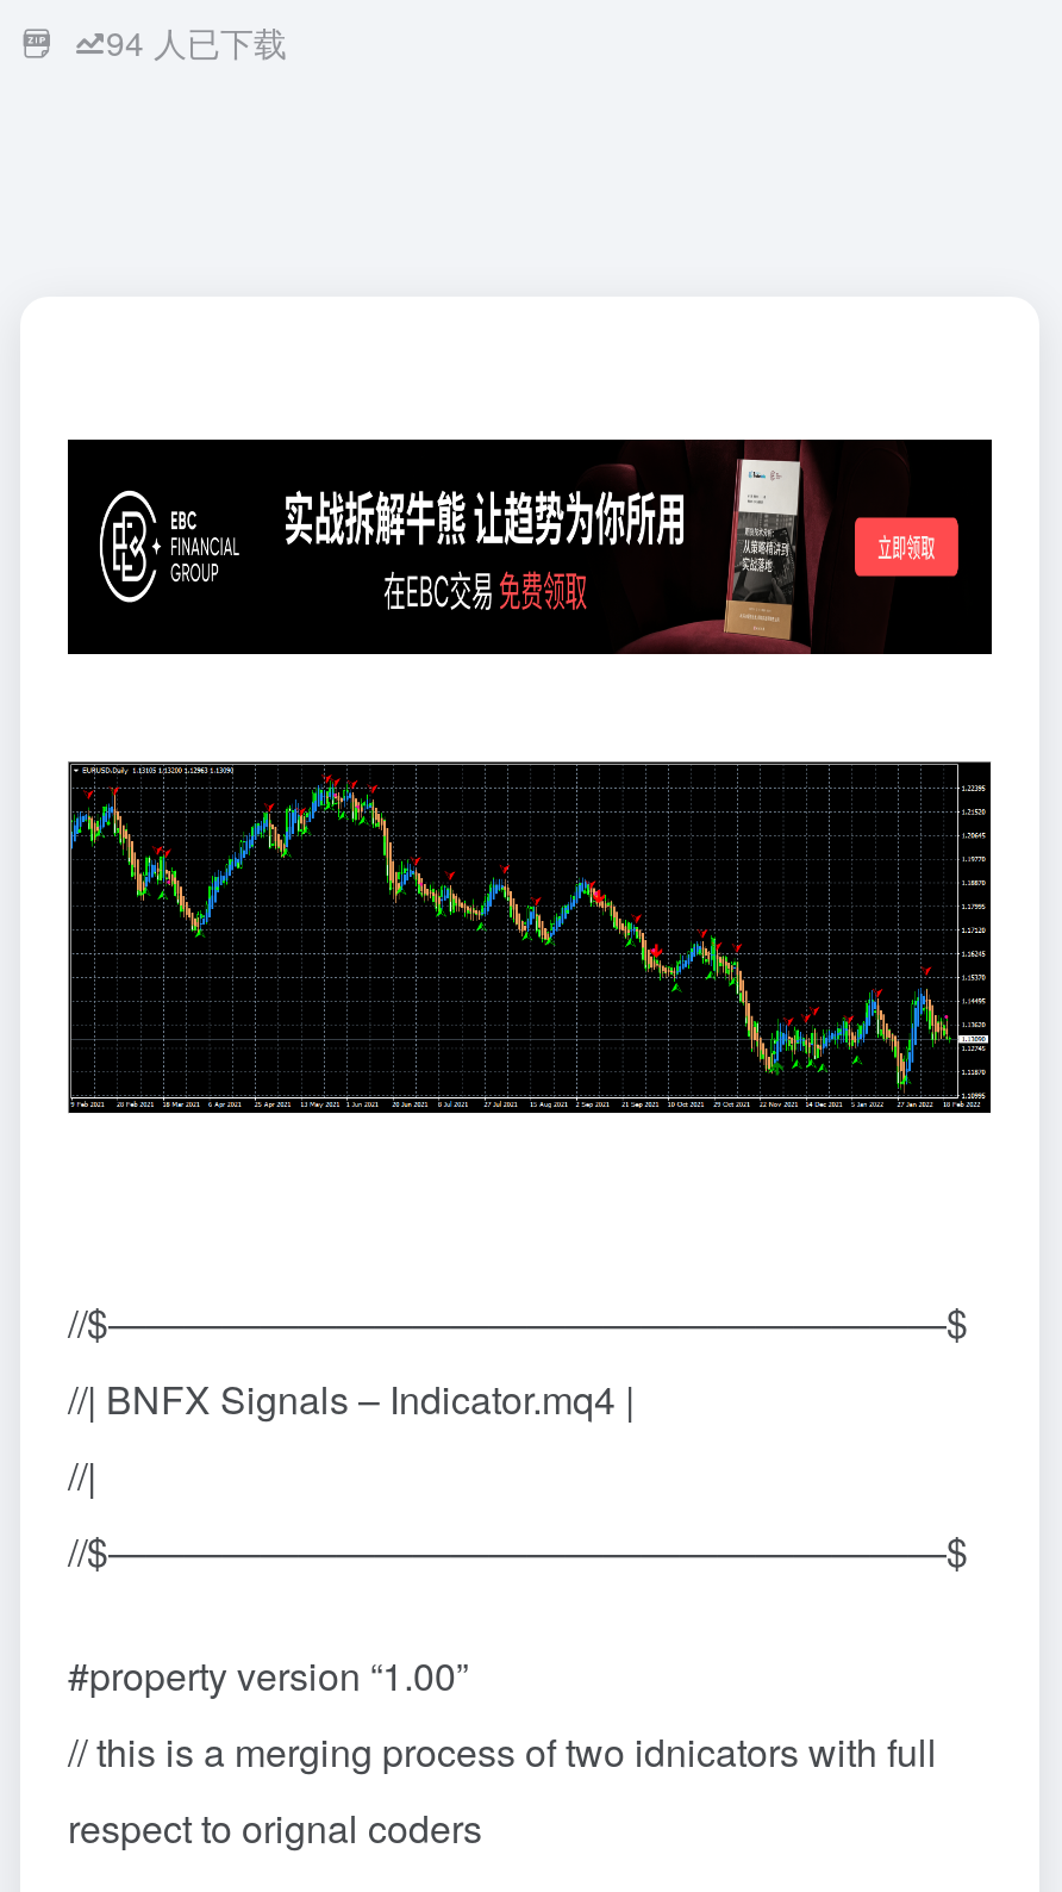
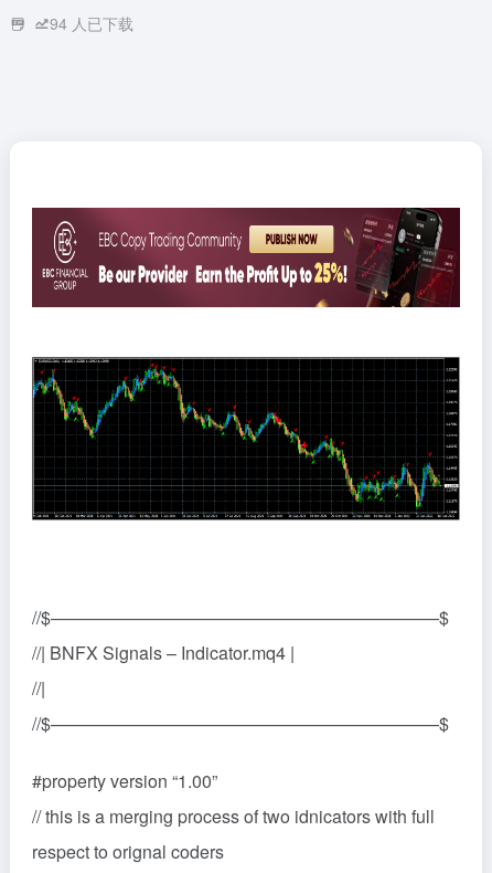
[70,437,992,656] [image] -> [32,207,460,308] [image]

